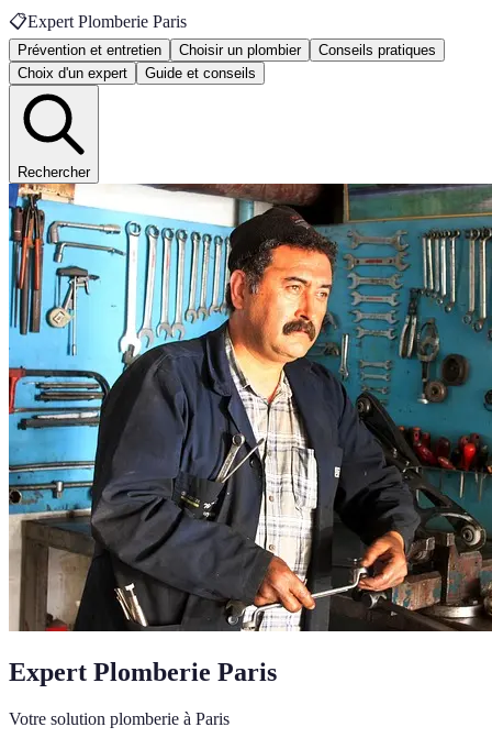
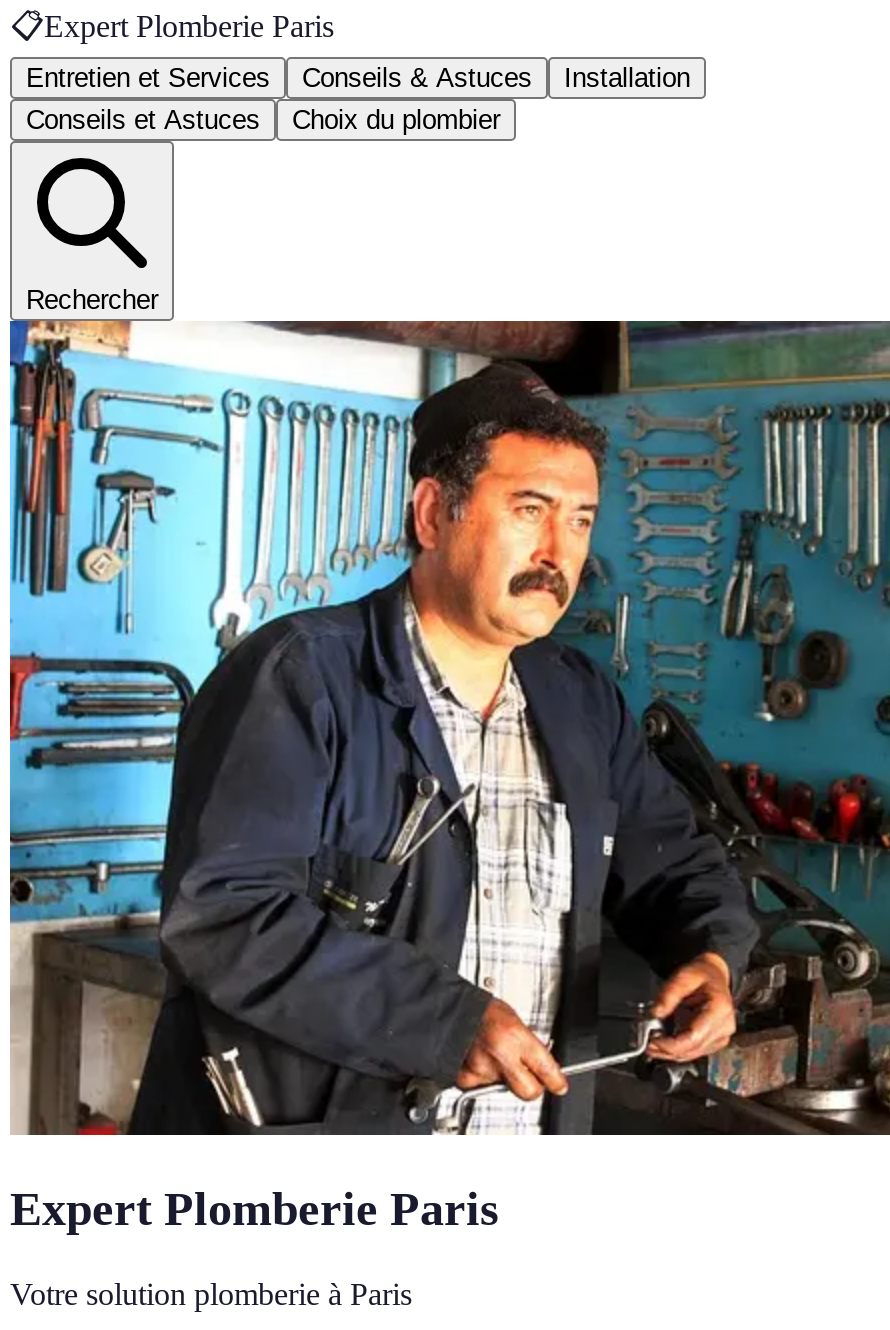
[18,42,436,81] Prévention et entretien | Choisir un plombier | Conseils pratiques | Choix d'un expert | Guide et conseils -> [26,63,690,135] Entretien et Services | Conseils & Astuces | Installation | Conseils et Astuces | Choix du plombier

